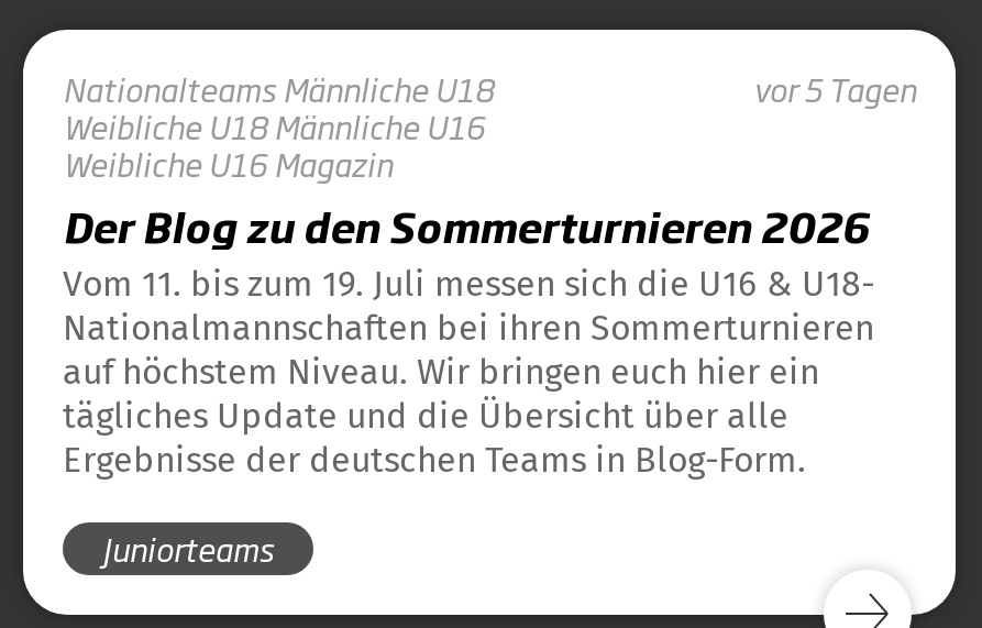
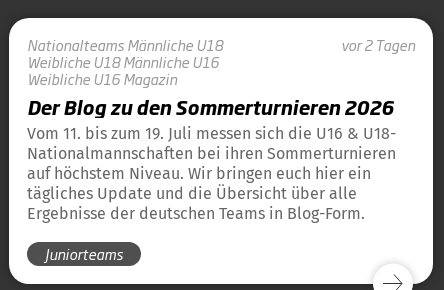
[753,65,916,111] vor 5 Tagen -> [341,34,415,55] vor 2 Tagen

